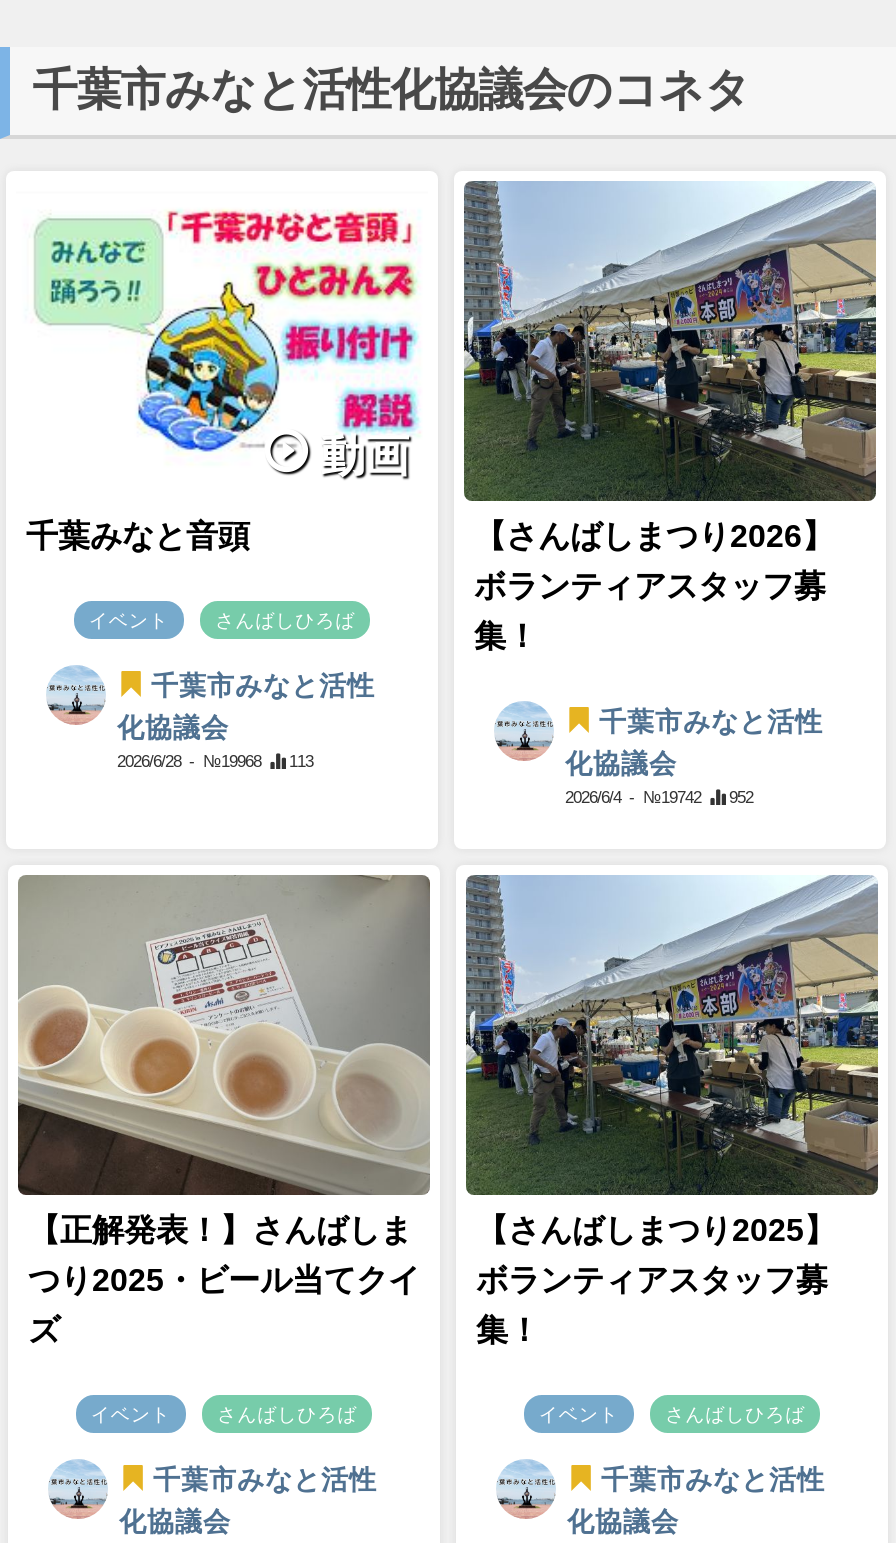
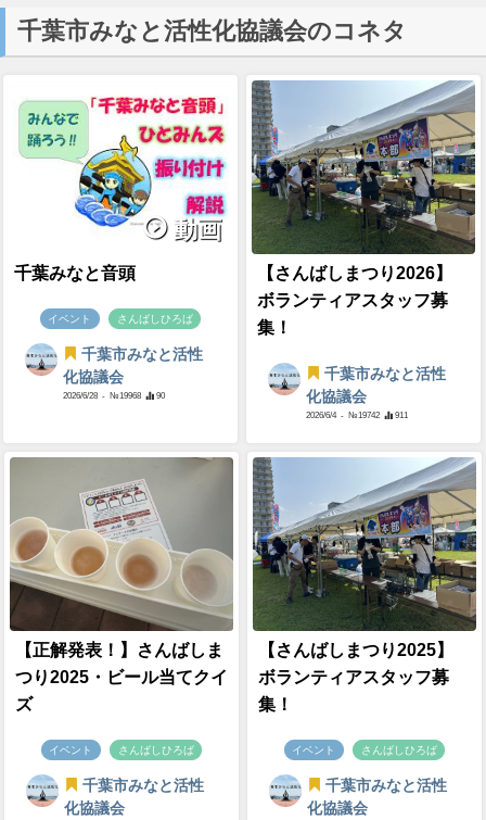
[117,752,313,772] 2026/6/28 - №19968 113 -> [63,390,165,401] 2026/6/28 - №19968 90
[565,786,753,806] 2026/6/4 - №19742 952 -> [306,409,408,420] 2026/6/4 - №19742 911

